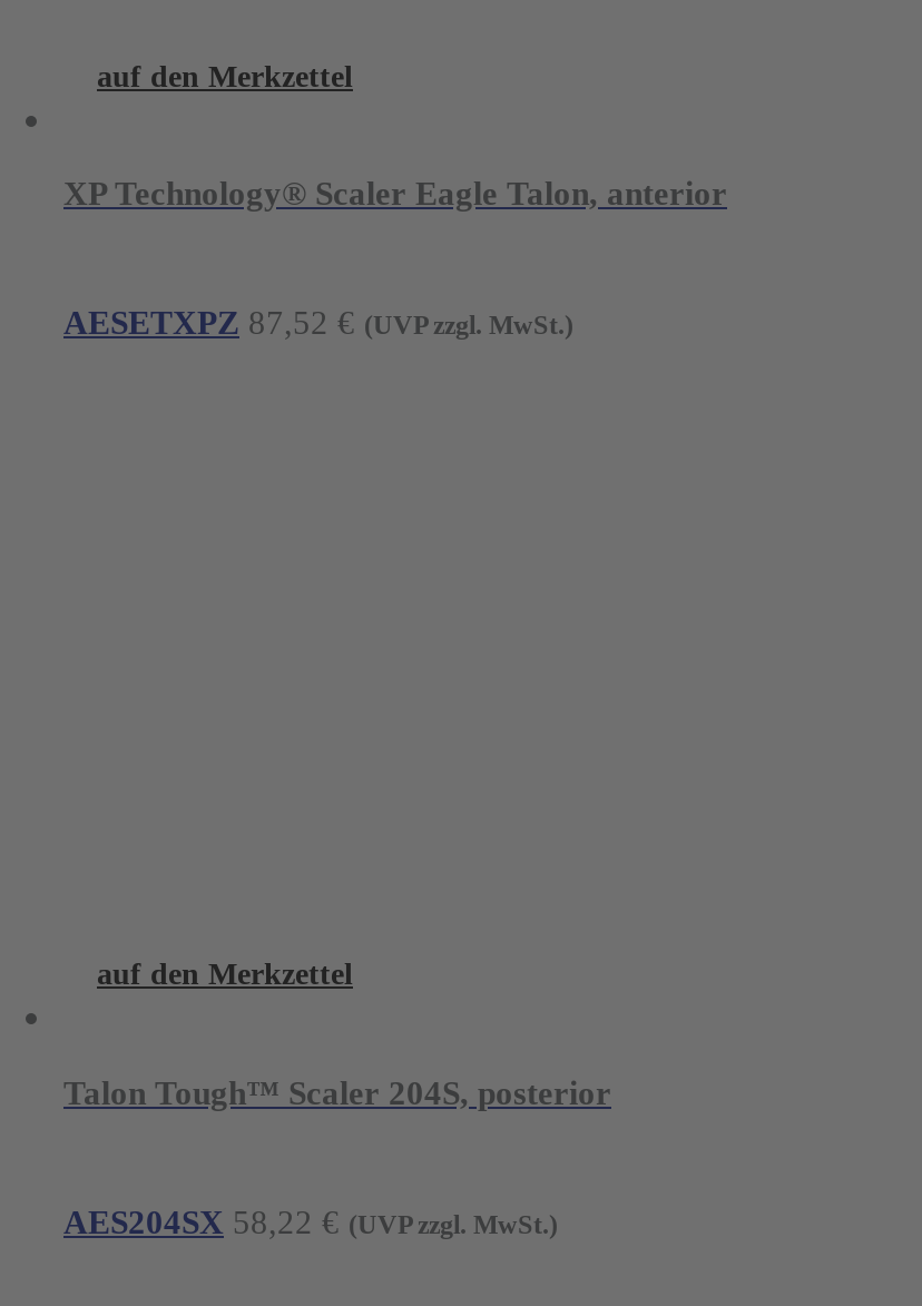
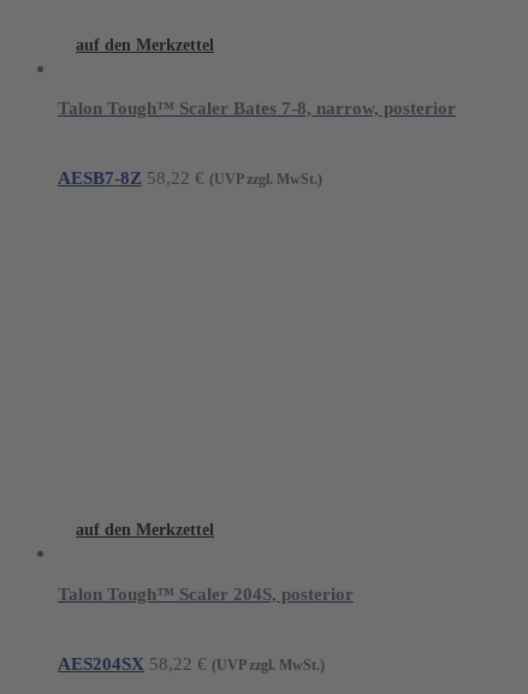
[63,176,727,212] XP Technology® Scaler Eagle Talon, anterior -> [58,99,456,118] Talon Tough™ Scaler Bates 7-8, narrow, posterior
[63,306,573,342] AESETXPZ 87,52 € (UVP zzgl. MwSt.) -> [58,169,322,188] AESB7-8Z 58,22 € (UVP zzgl. MwSt.)

